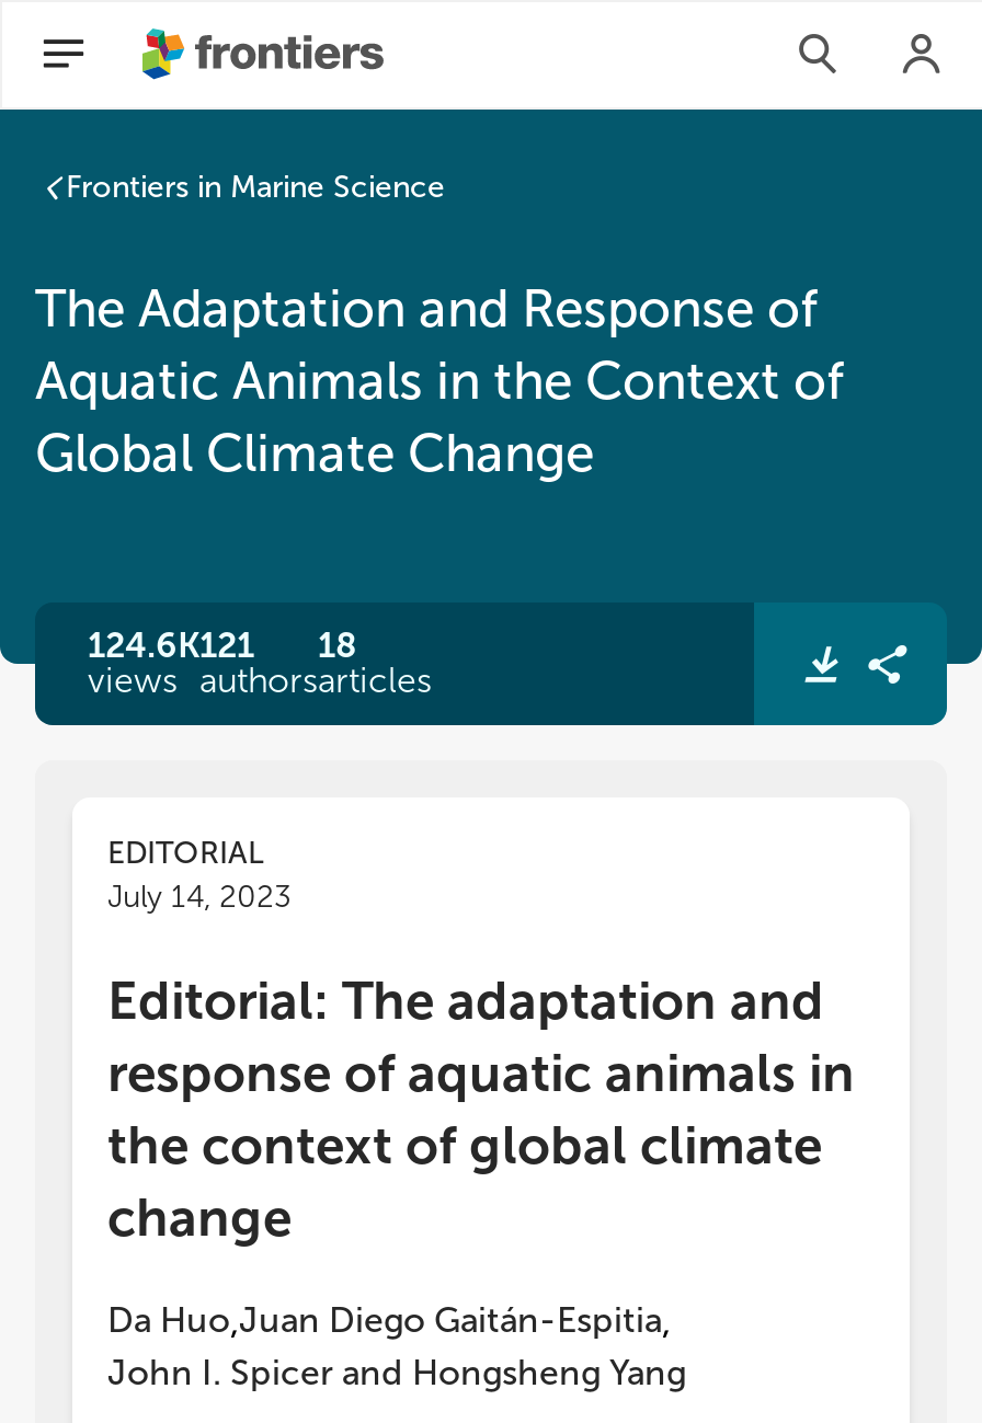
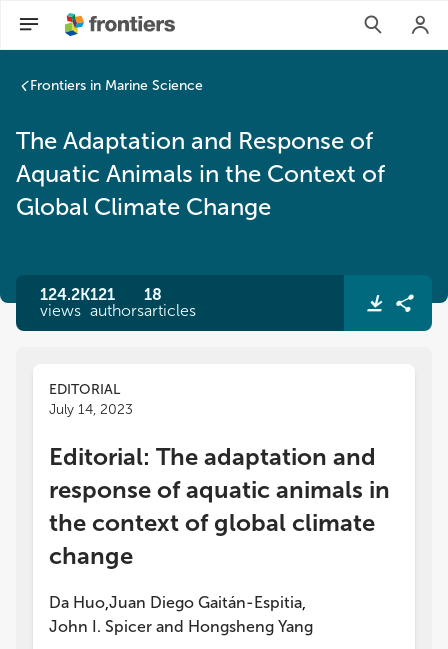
[88,624,357,666] 124.6K 121 18 -> [40,285,162,304] 124.2K 121 18

